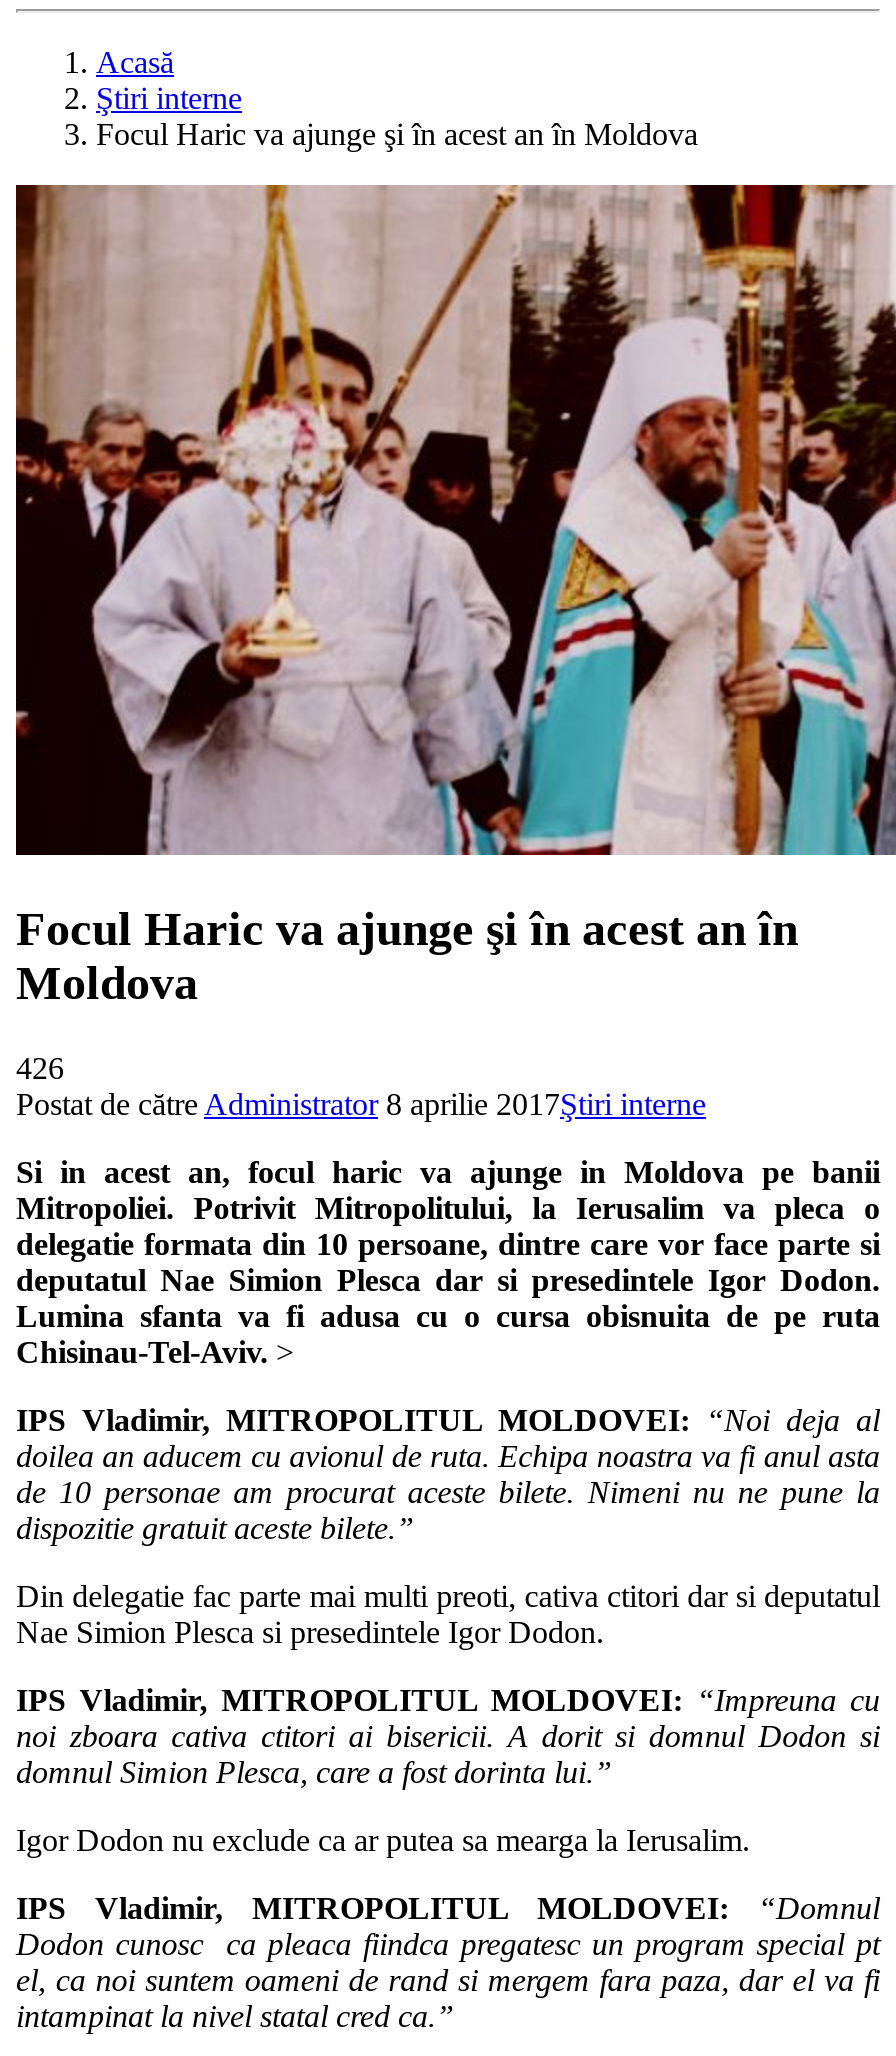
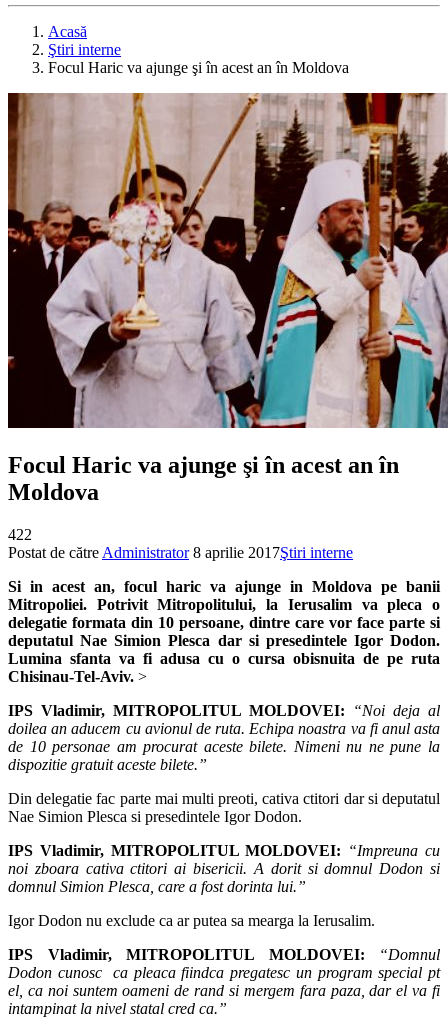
[16,1051,64,1085] 426 -> [8,526,32,543] 422

